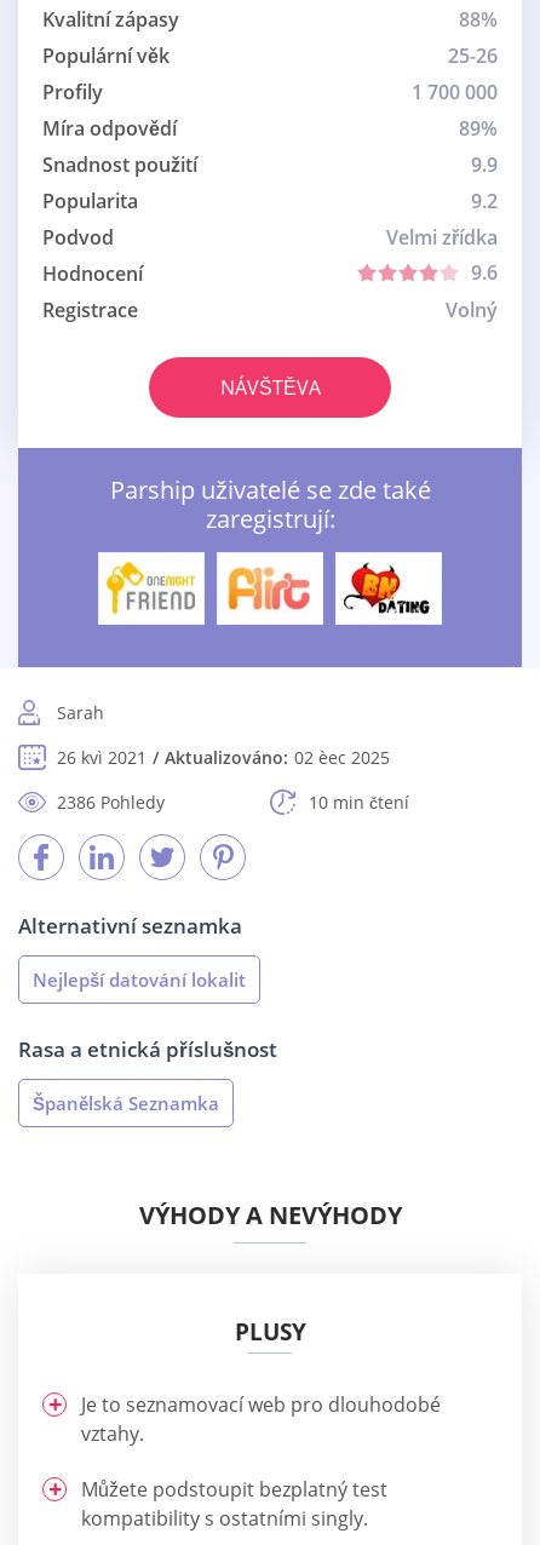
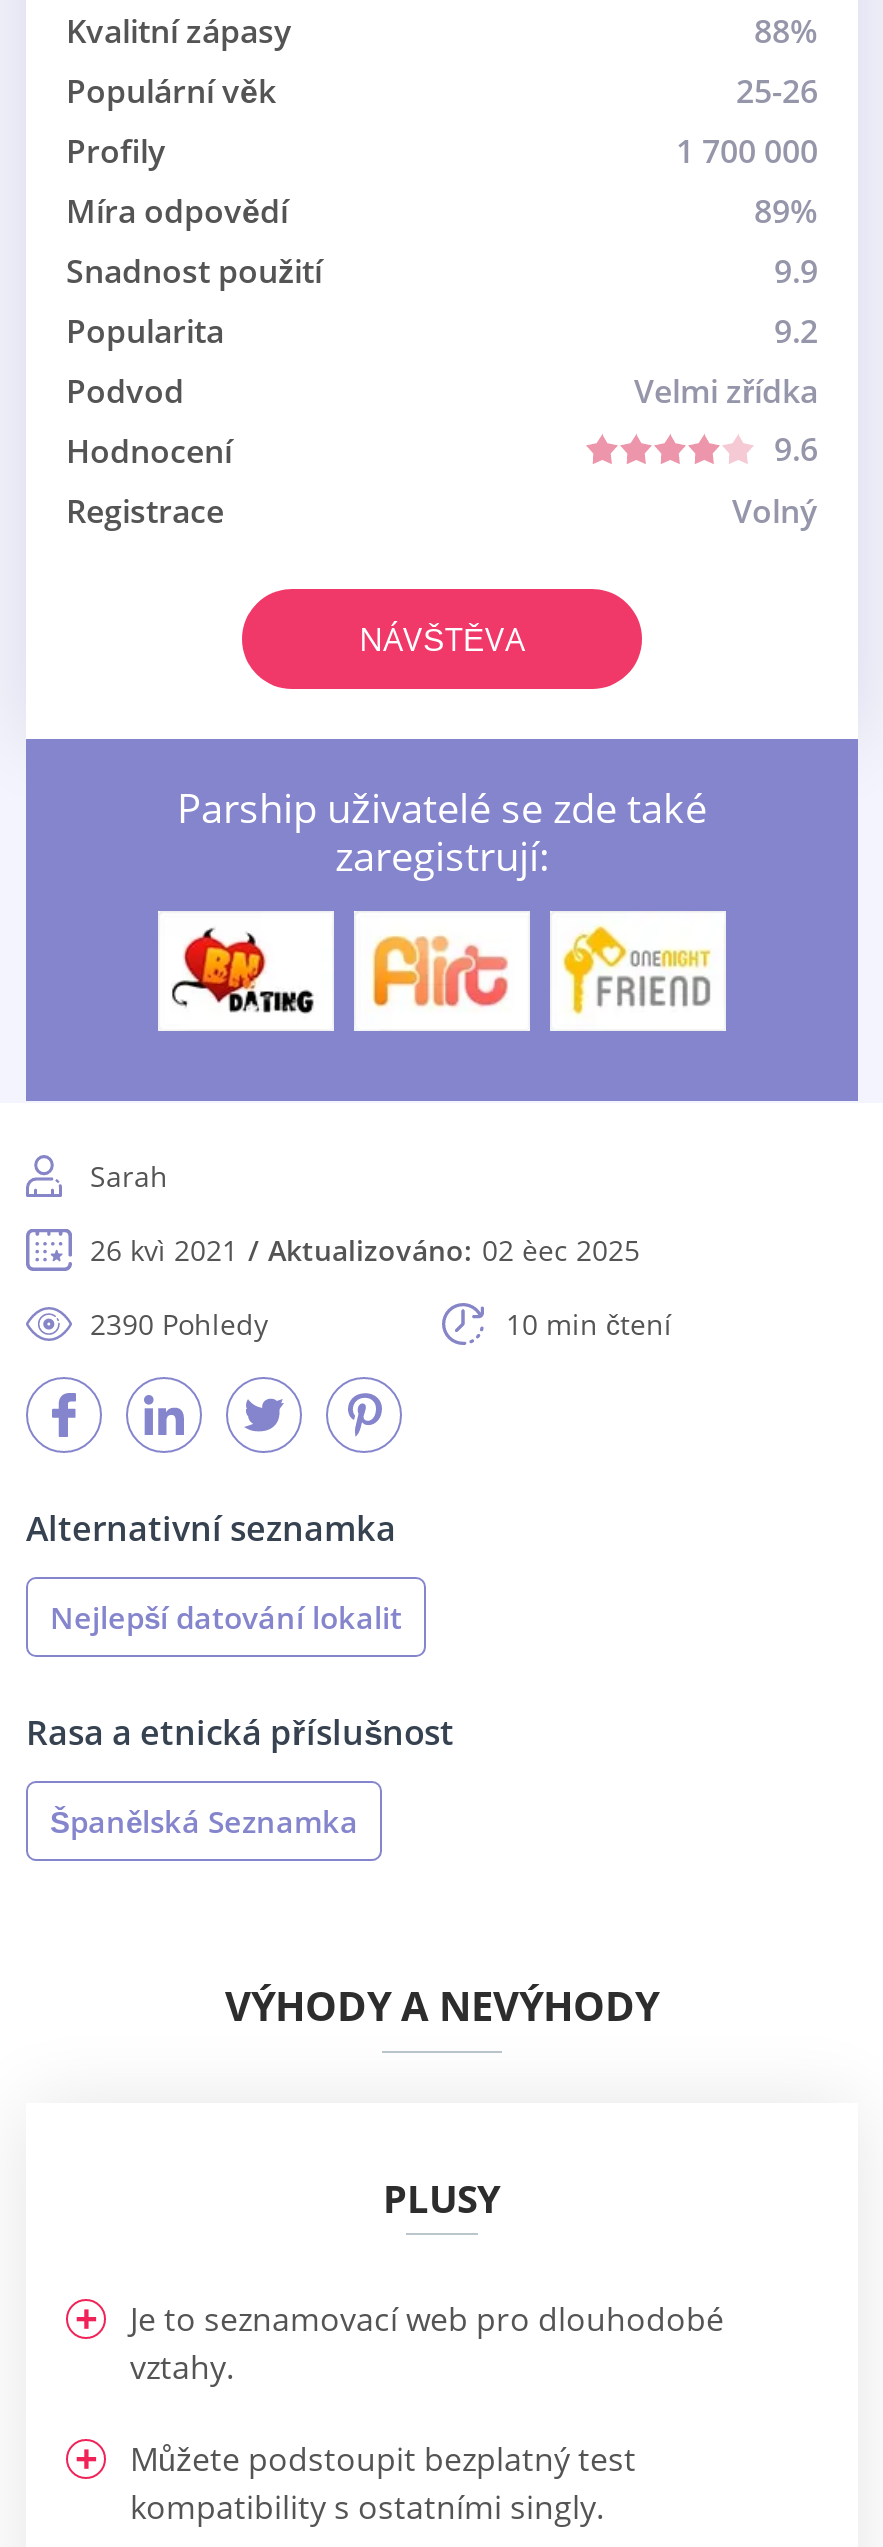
[104,561,196,616] [image] -> [170,927,318,1015] [image]
[343,562,432,615] [image] -> [560,925,712,1017] [image]
[57,791,165,814] 2386 Pohledy -> [90,1305,268,1343] 2390 Pohledy

